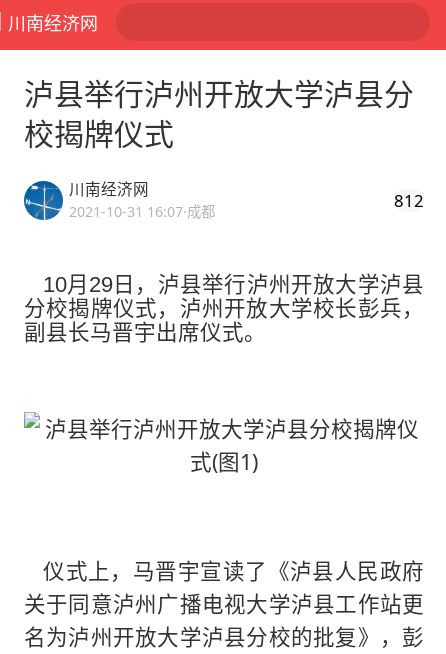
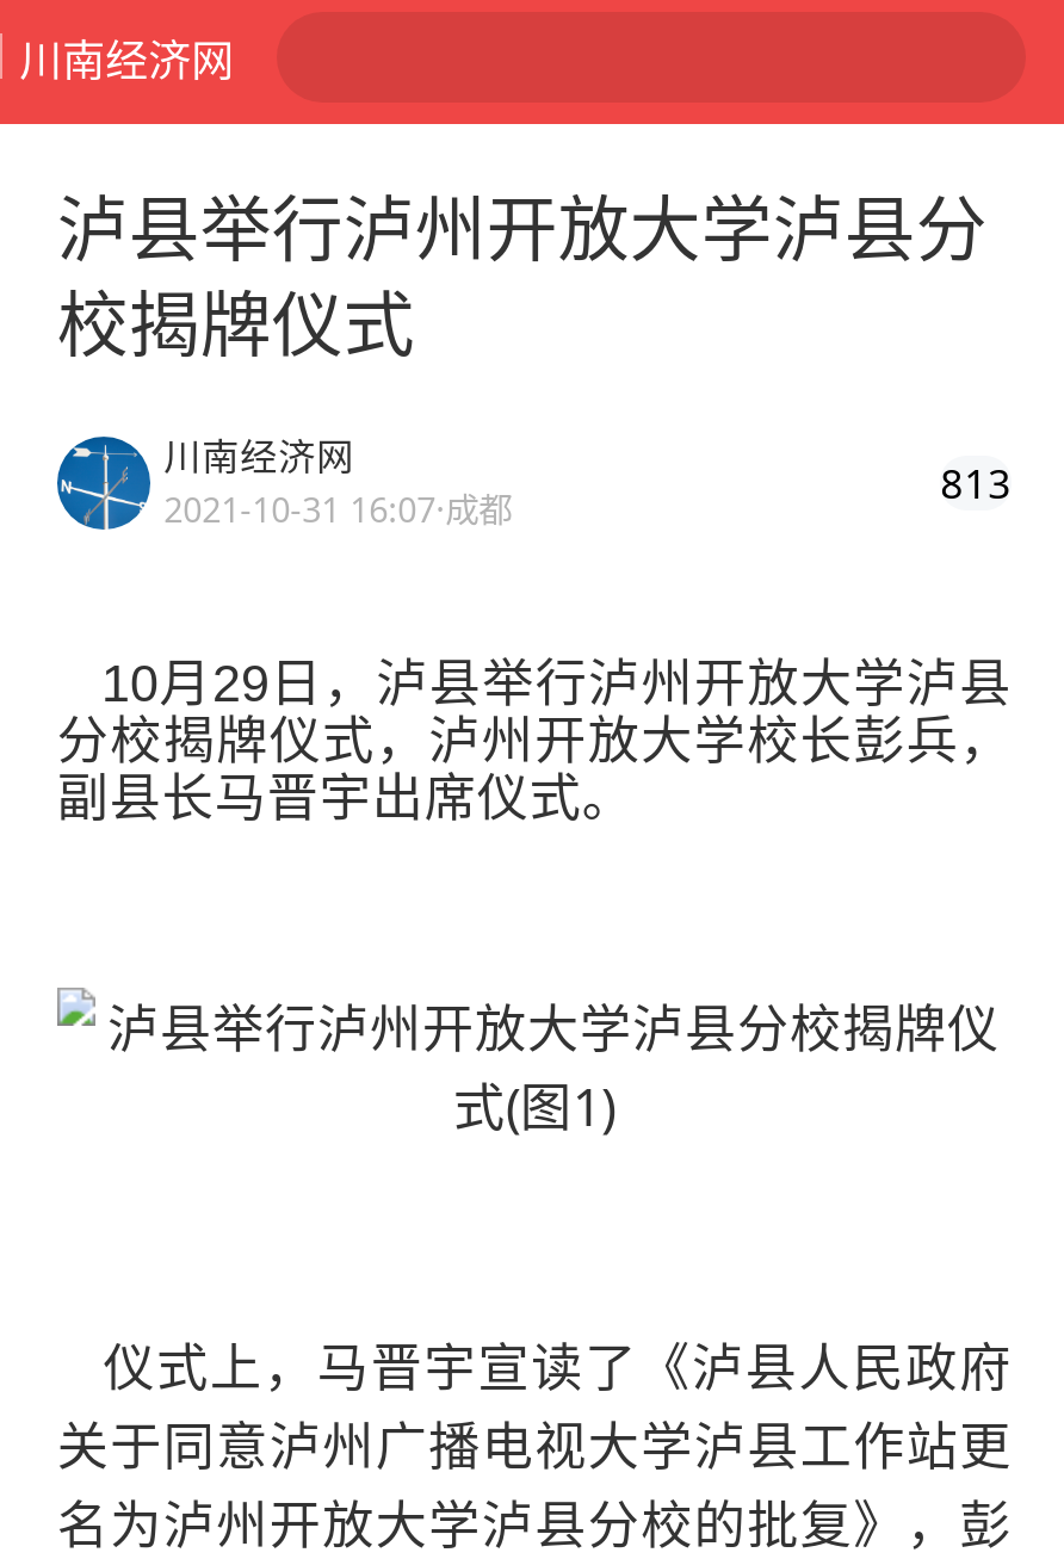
[394,189,424,212] 812 -> [940,455,1012,510] 813

